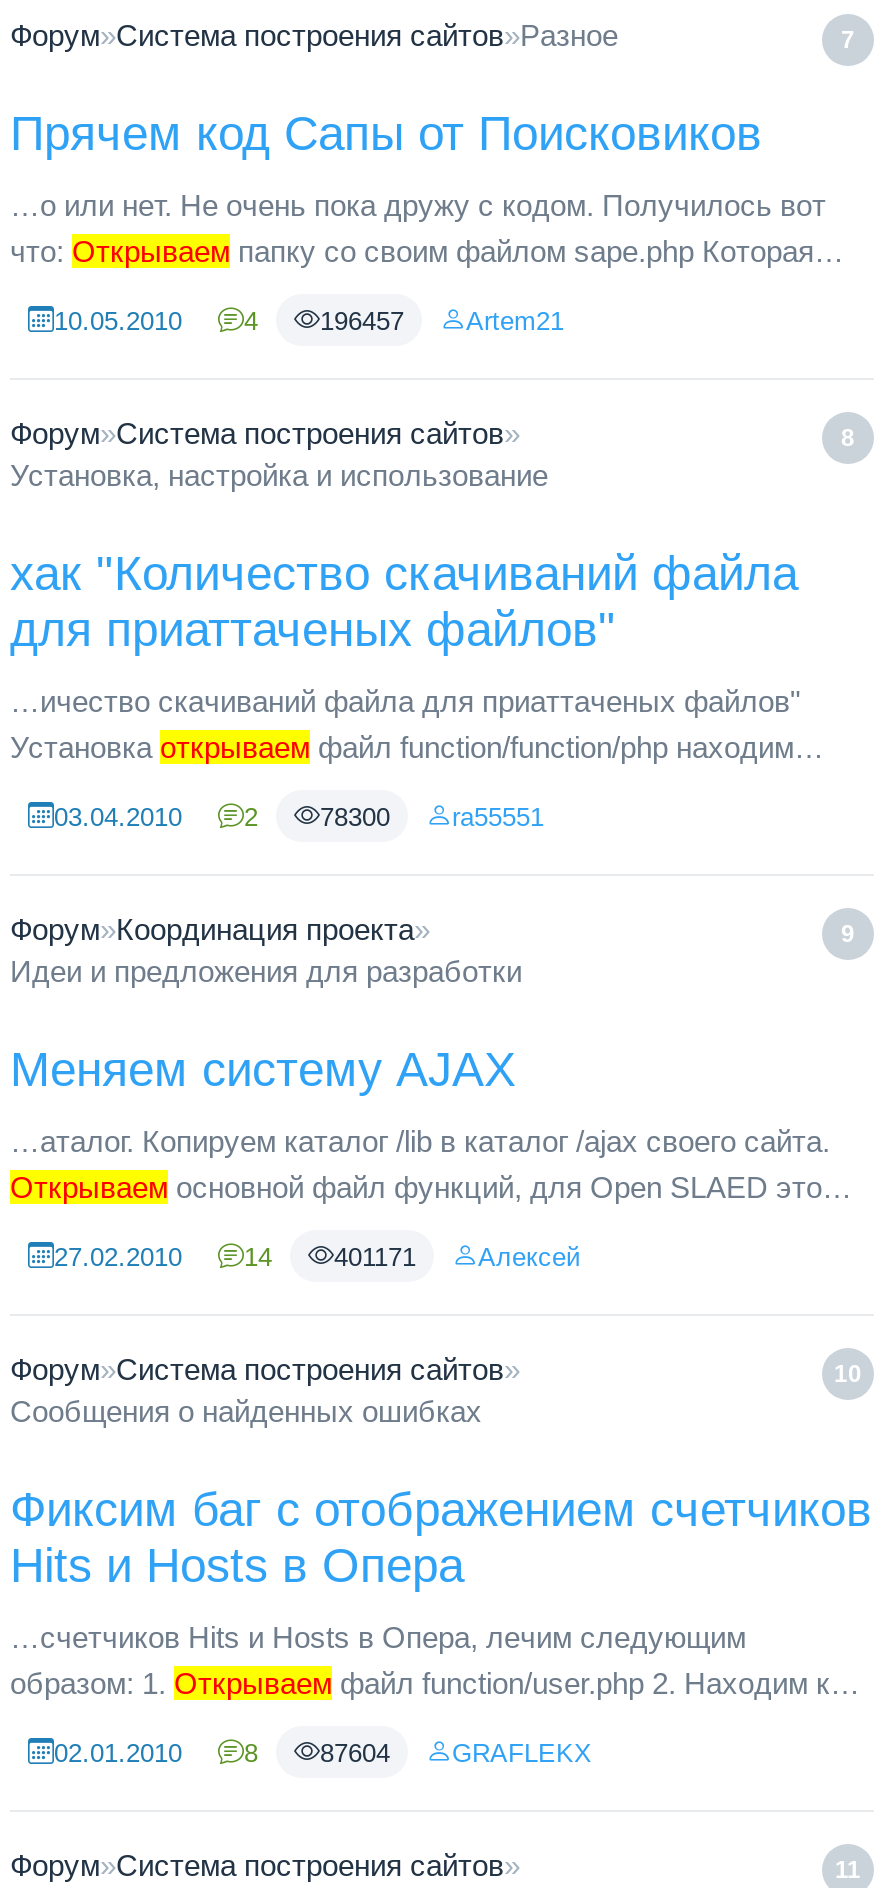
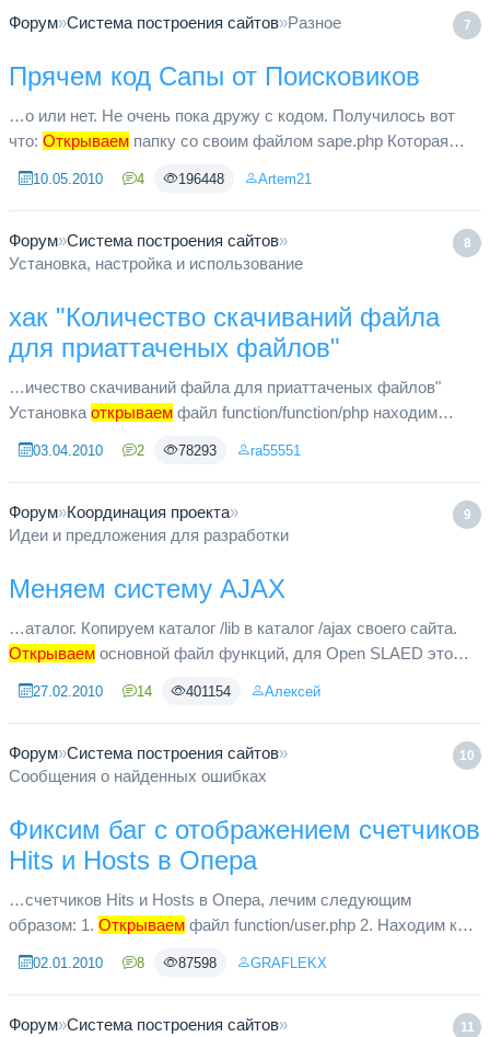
[320,305,404,335] 196457 -> [178,170,224,187] 196448
[320,801,390,831] 78300 -> [178,442,217,458] 78293
[334,1241,416,1271] 401171 -> [186,683,231,699] 401154
[320,1737,390,1767] 87604 -> [178,954,217,971] 87598

